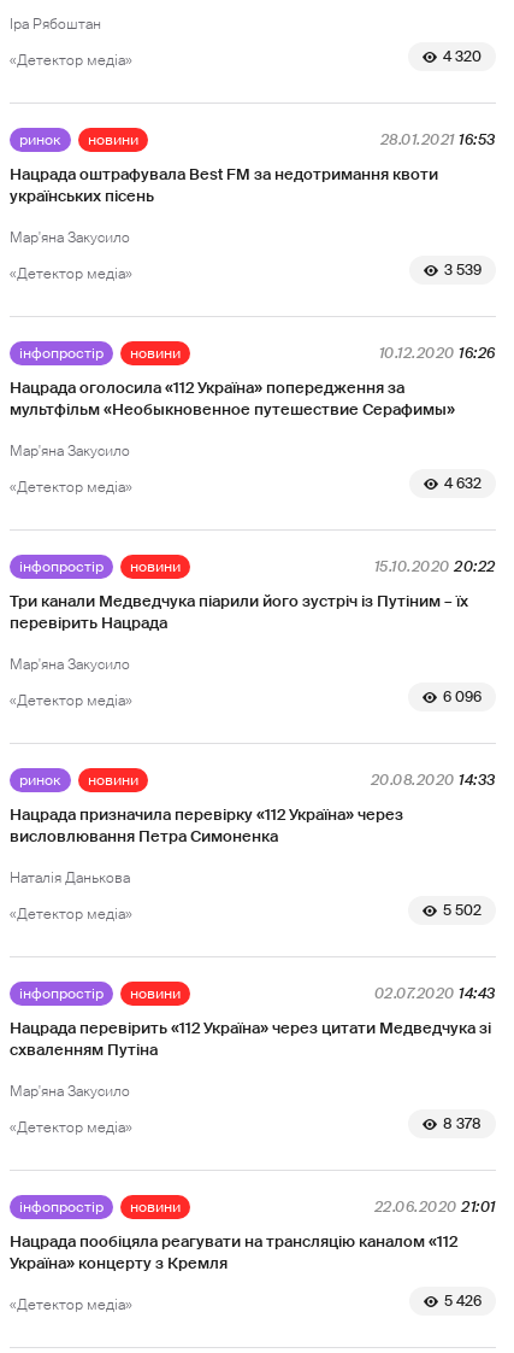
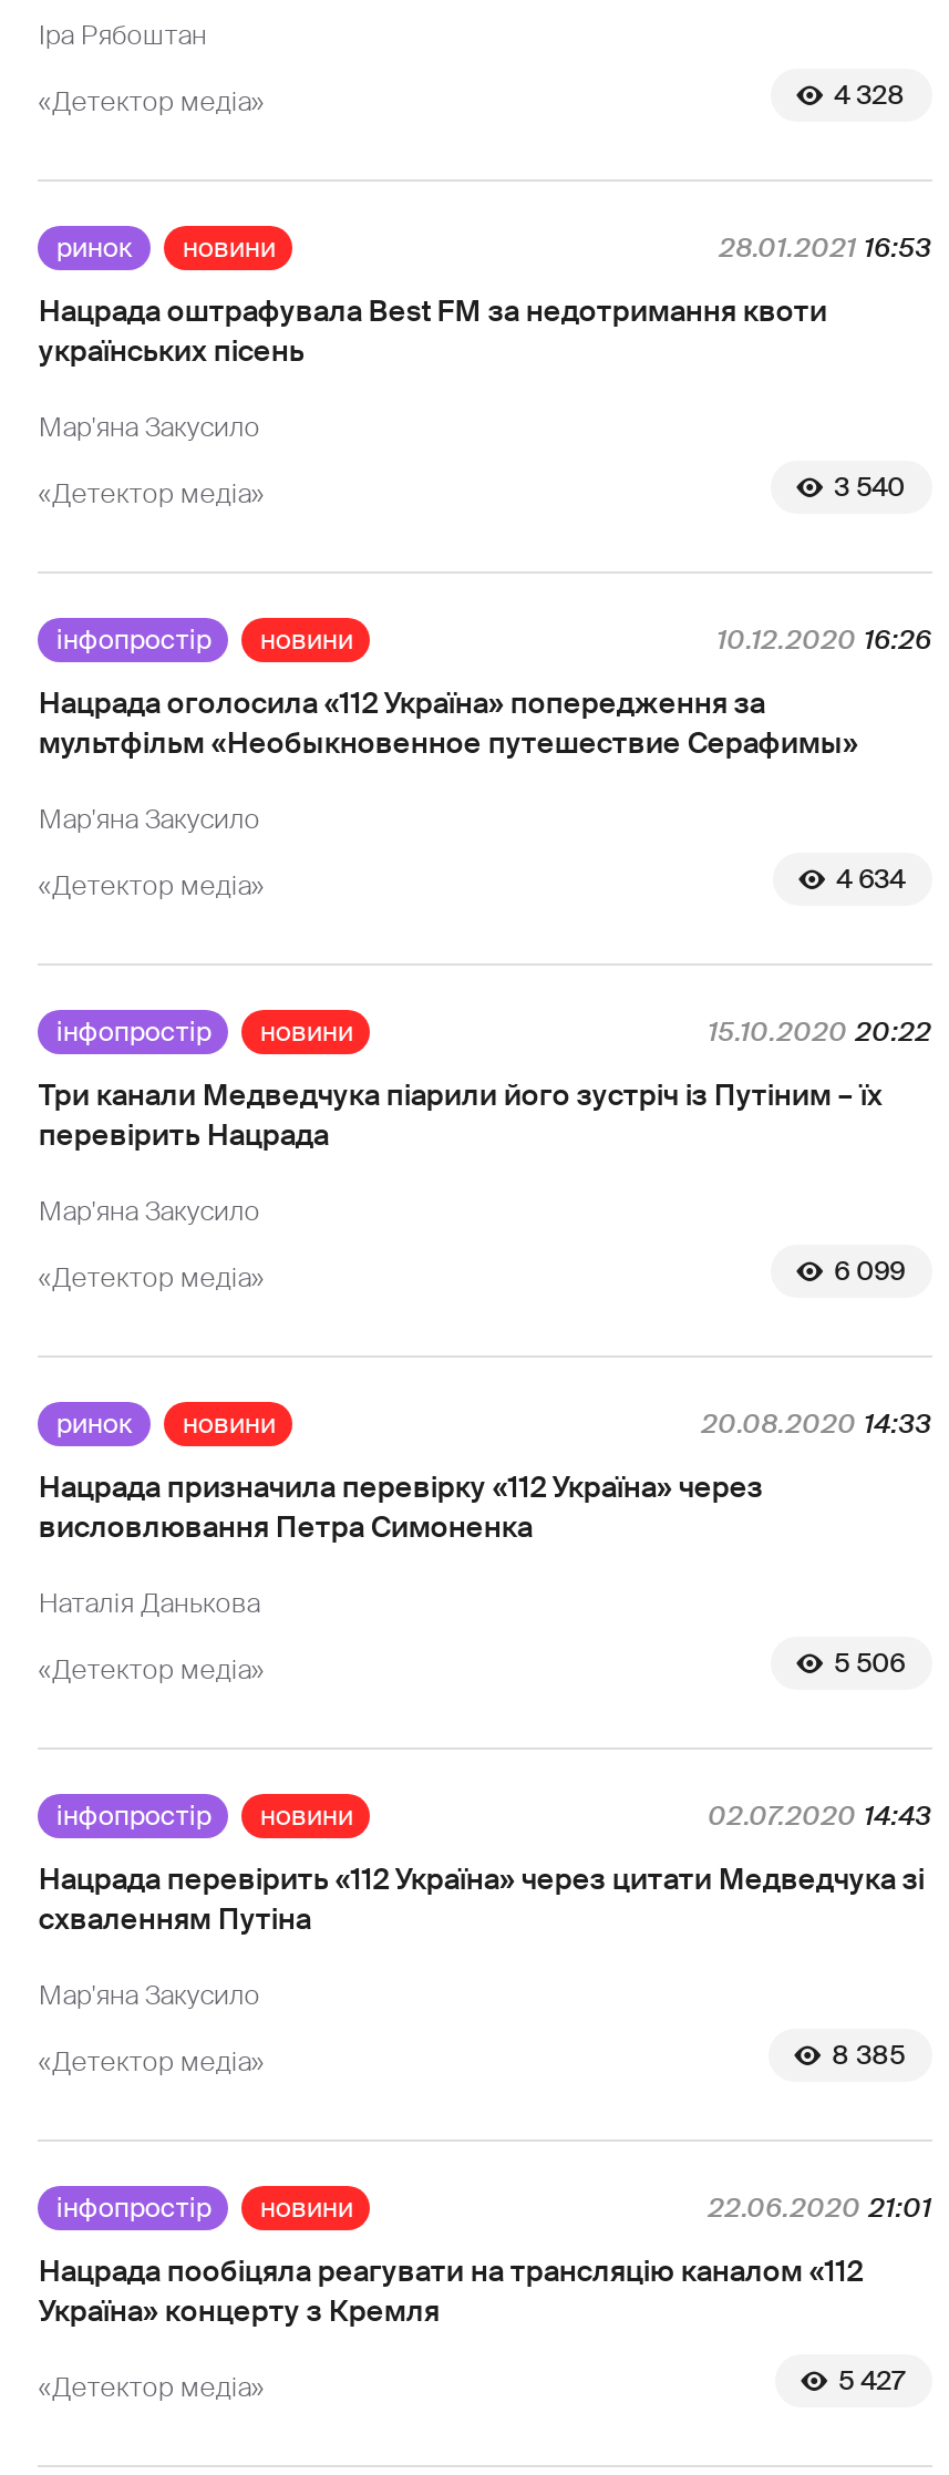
[442,47,481,67] 4 320 -> [834,78,905,113] 4 328
[444,261,481,280] 3 539 -> [834,470,905,505] 3 540
[444,474,481,493] 4 632 -> [836,862,905,897] 4 634
[442,688,481,707] 6 096 -> [834,1254,905,1289] 6 099
[442,901,481,920] 5 502 -> [834,1646,905,1681] 5 506
[442,1114,481,1134] 8 378 -> [832,2038,905,2073] 8 385
[444,1292,481,1311] 5 426 -> [838,2364,905,2399] 5 427

